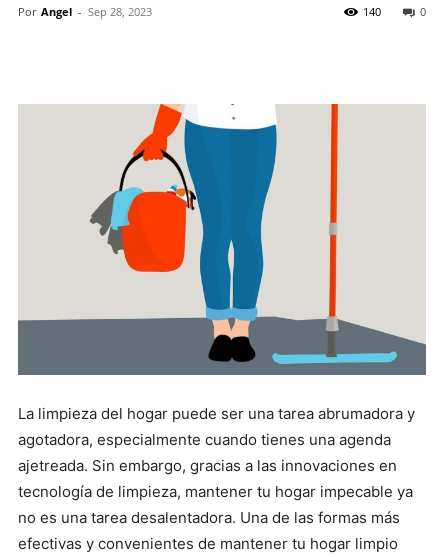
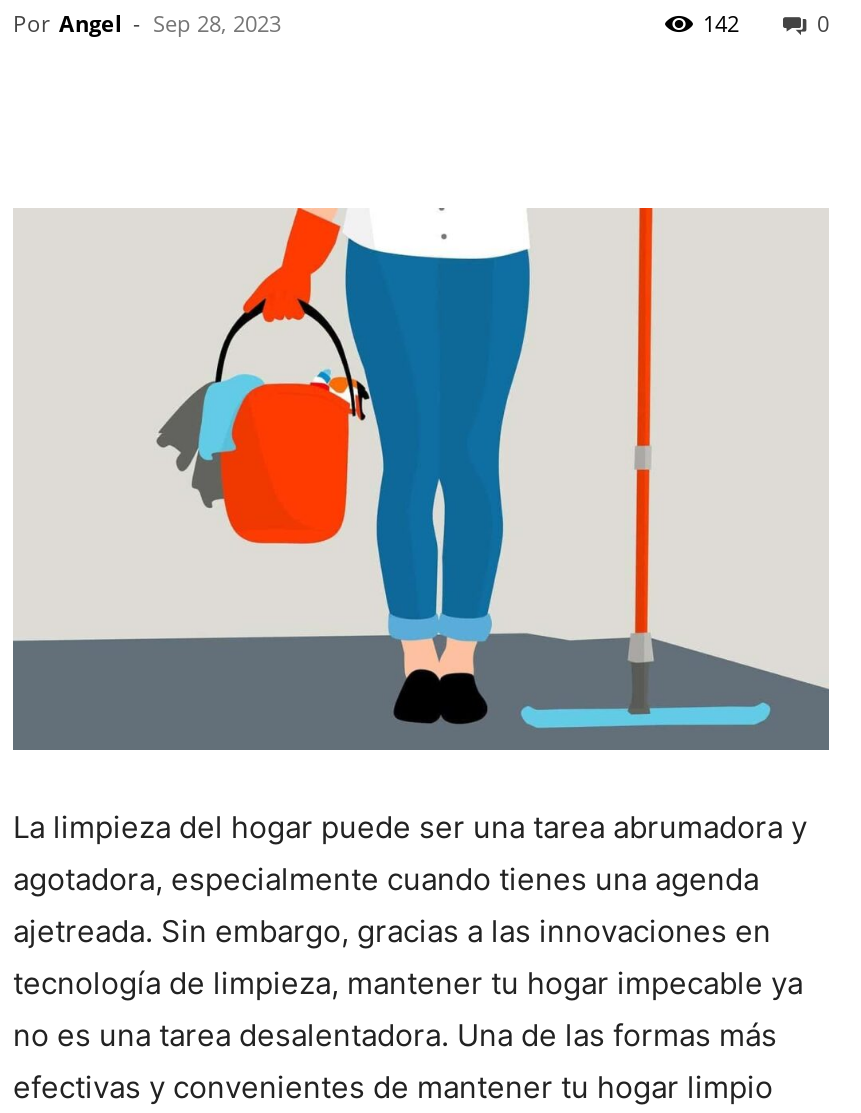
[363,4,381,19] 140 -> [703,8,739,38] 142

